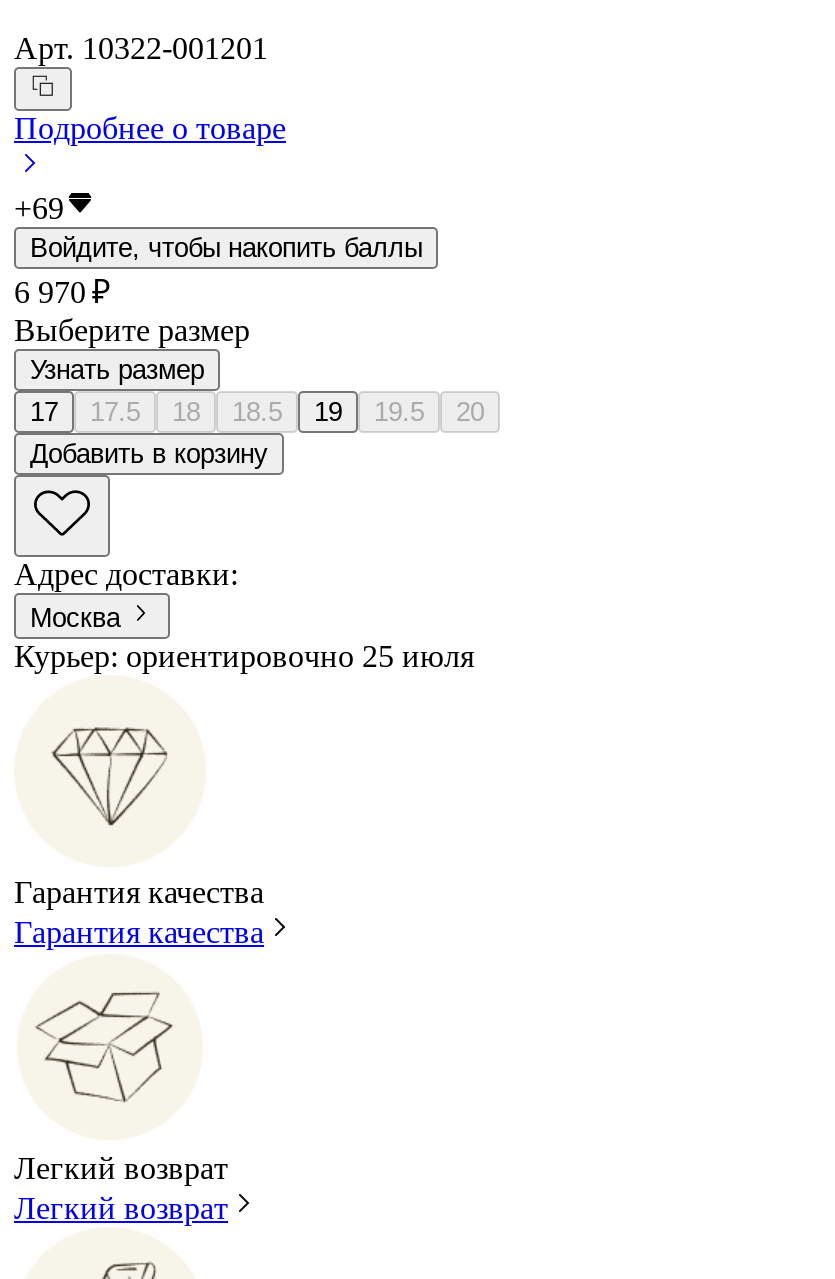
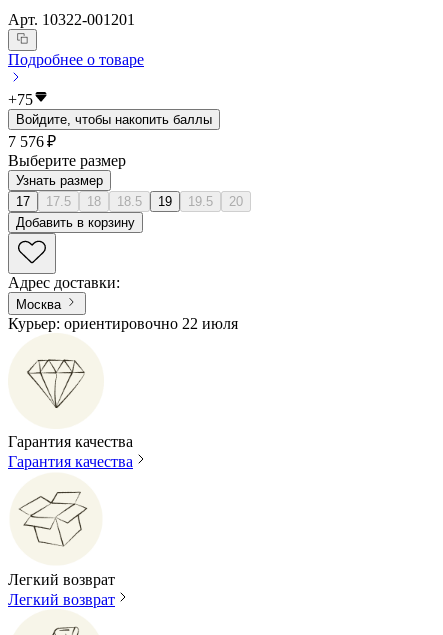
[14,192,64,226] +69 -> [8,91,33,108] +75
[14,276,110,310] 6 970 ₽ -> [8,133,56,150] 7 576 ₽
[14,639,474,673] Курьер: ориентировочно 25 июля -> [8,315,238,332] Курьер: ориентировочно 22 июля

